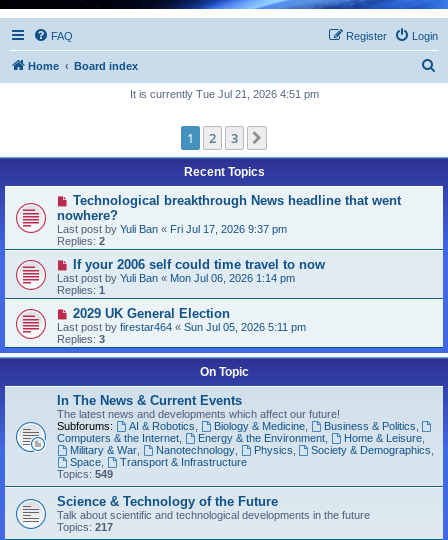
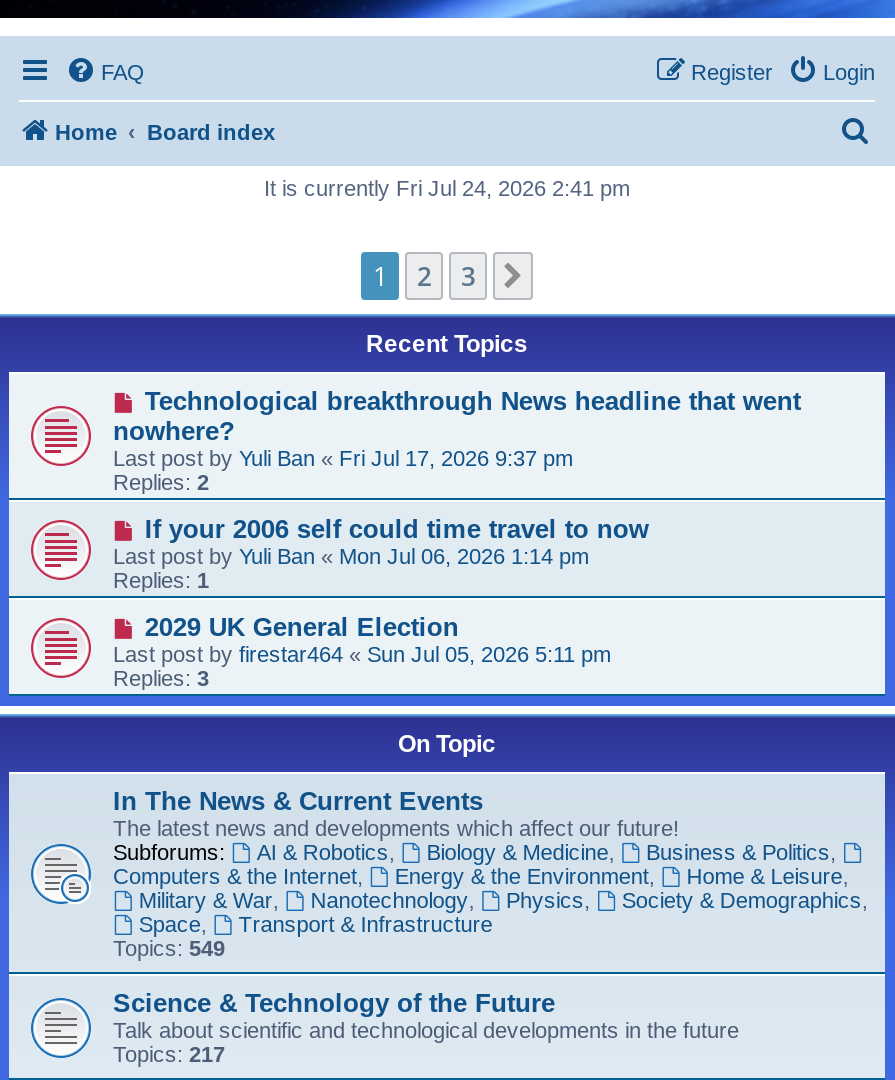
[129,88,318,100] It is currently Tue Jul 21, 2026 4:51 pm -> [264,176,630,200] It is currently Fri Jul 24, 2026 2:41 pm

